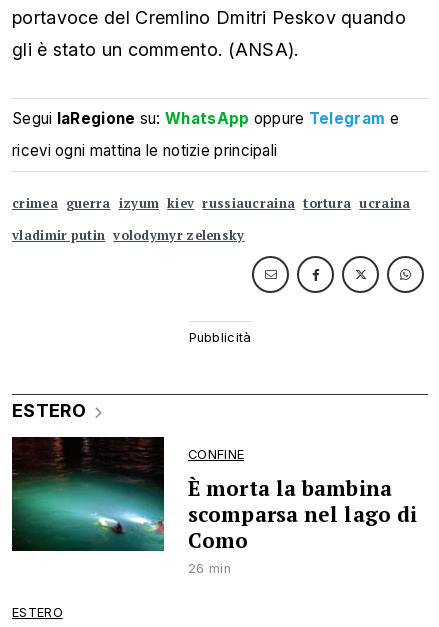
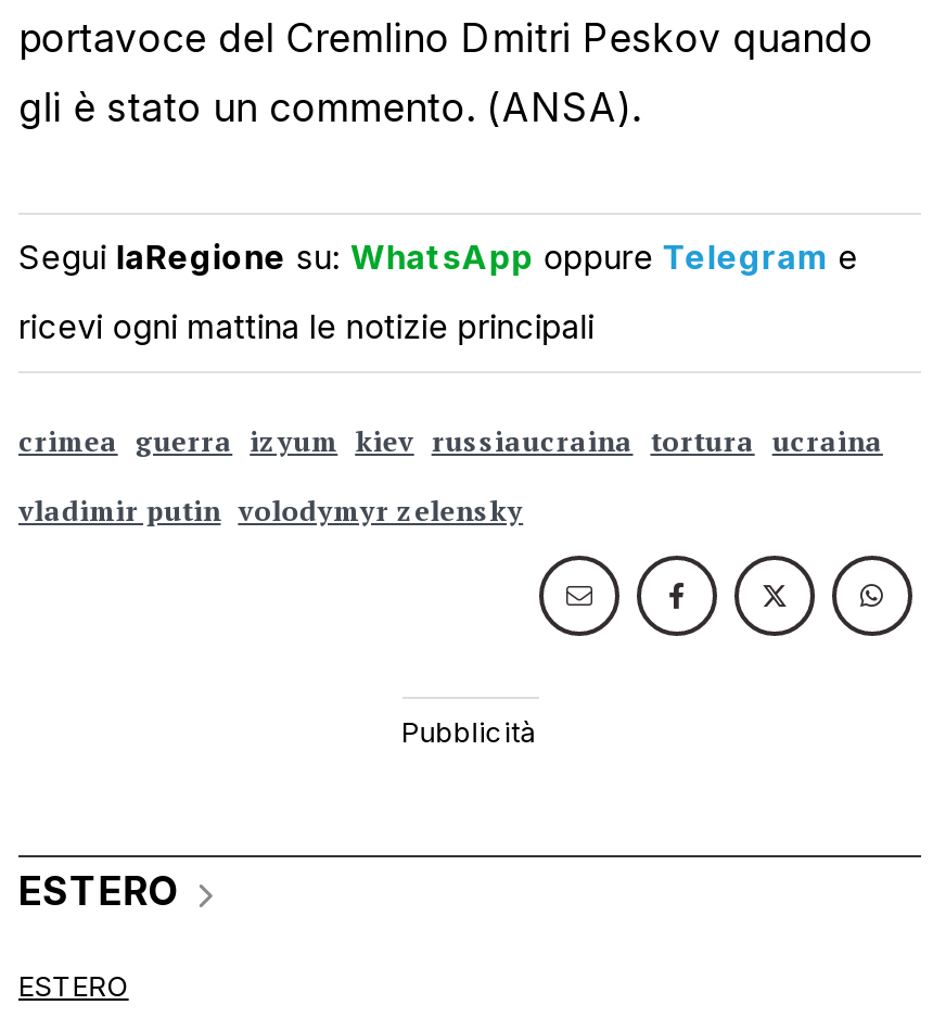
[11,436,417,576] [image] | CONFINE | È morta la bambina | scomparsa nel lago di | Como | 26 min -> none

